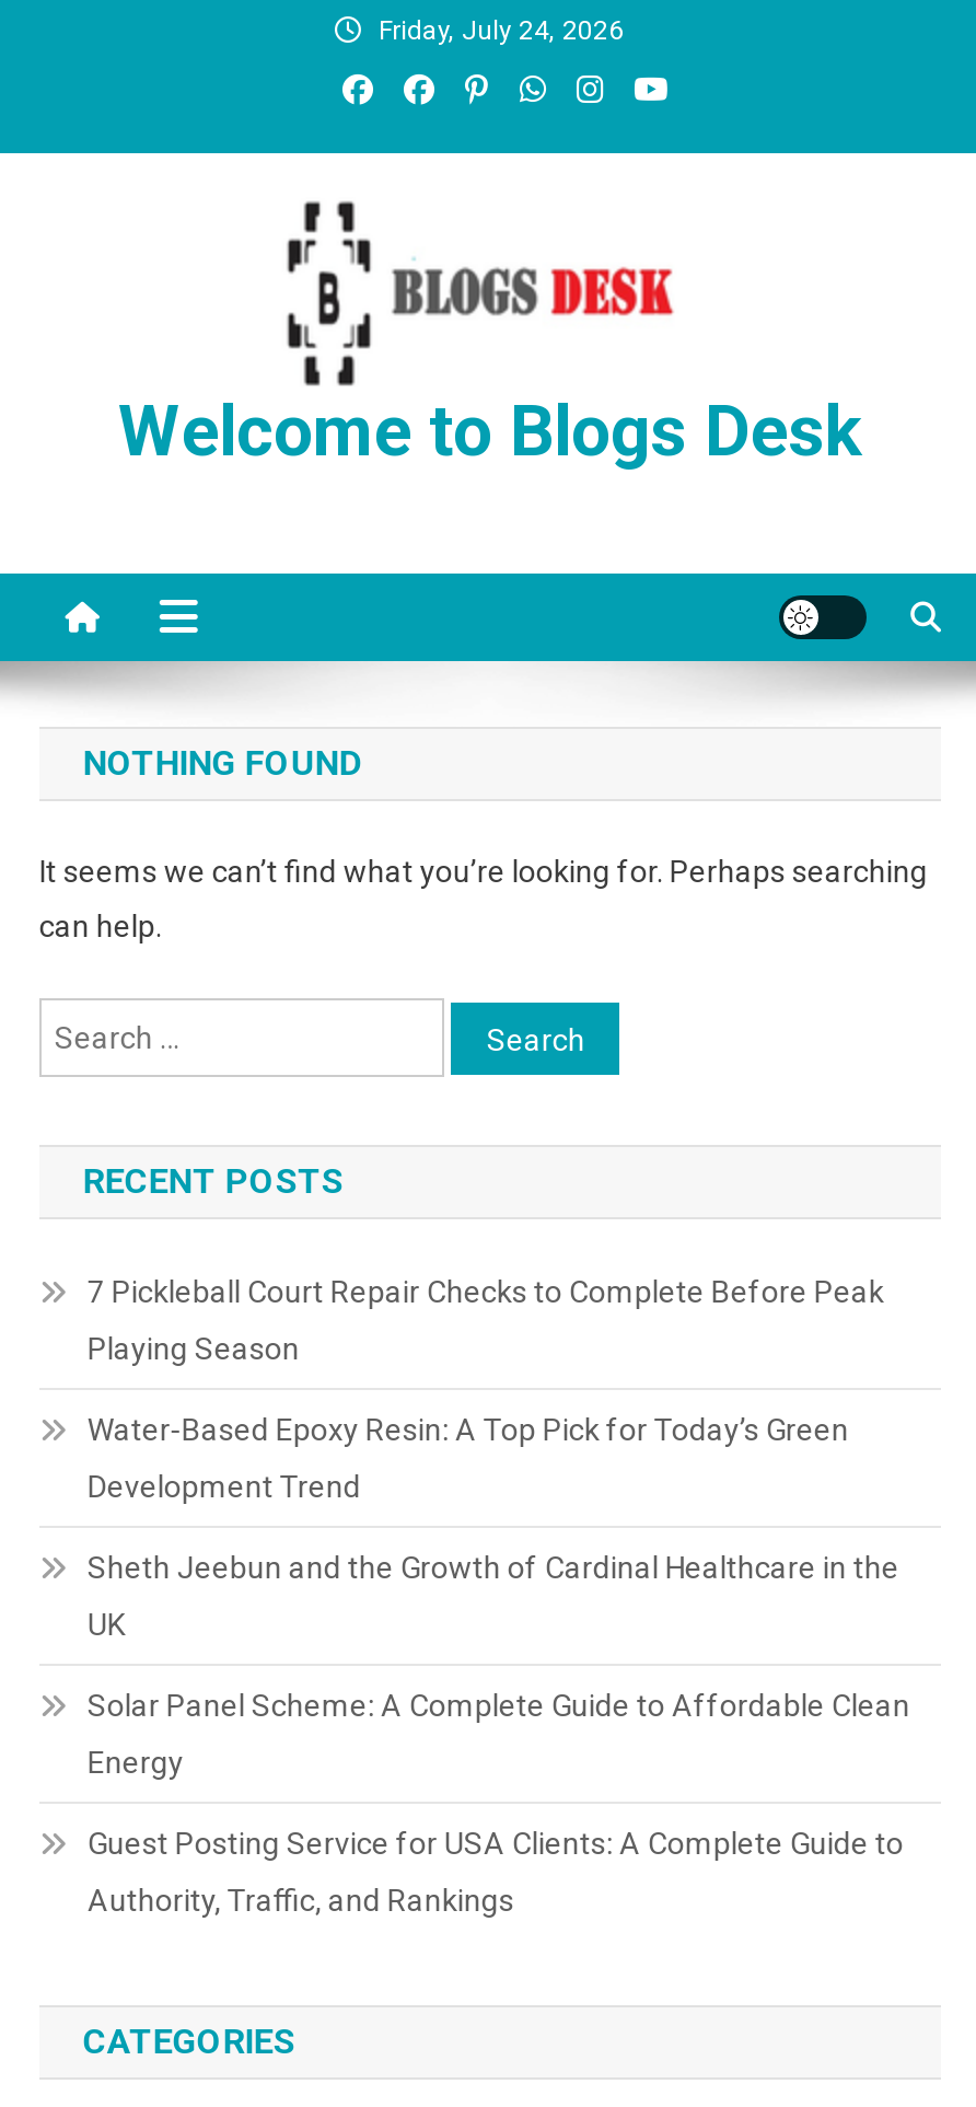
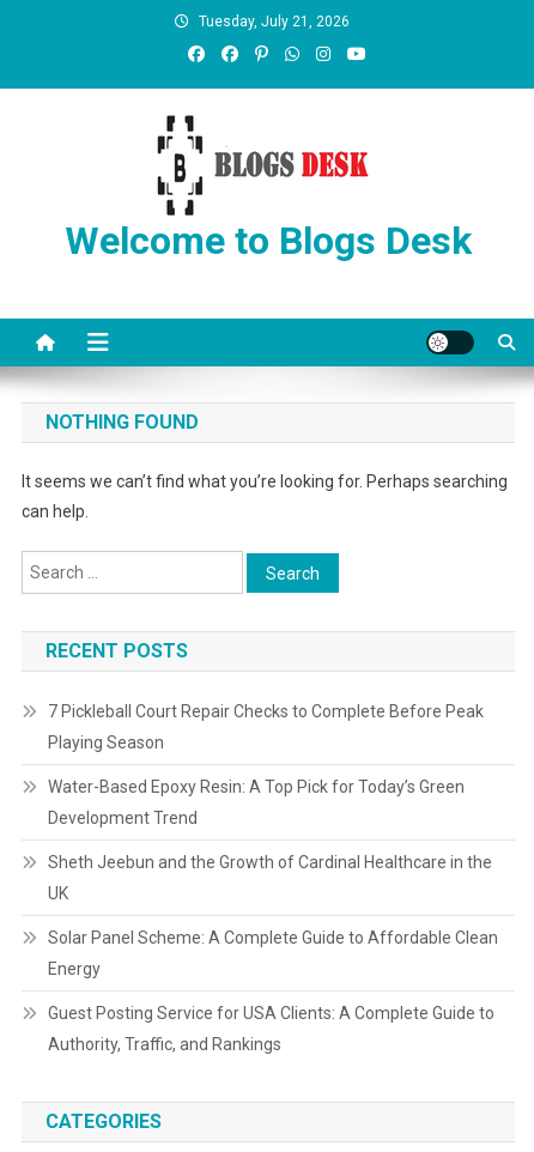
[379,15,624,46] Friday, July 24, 2026 -> [199,13,350,30] Tuesday, July 21, 2026

